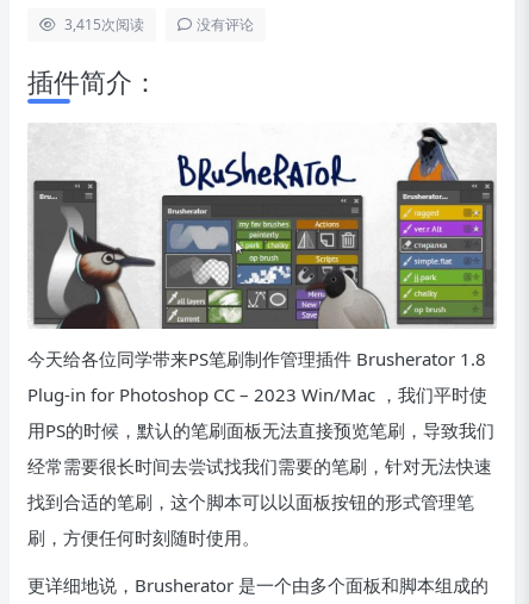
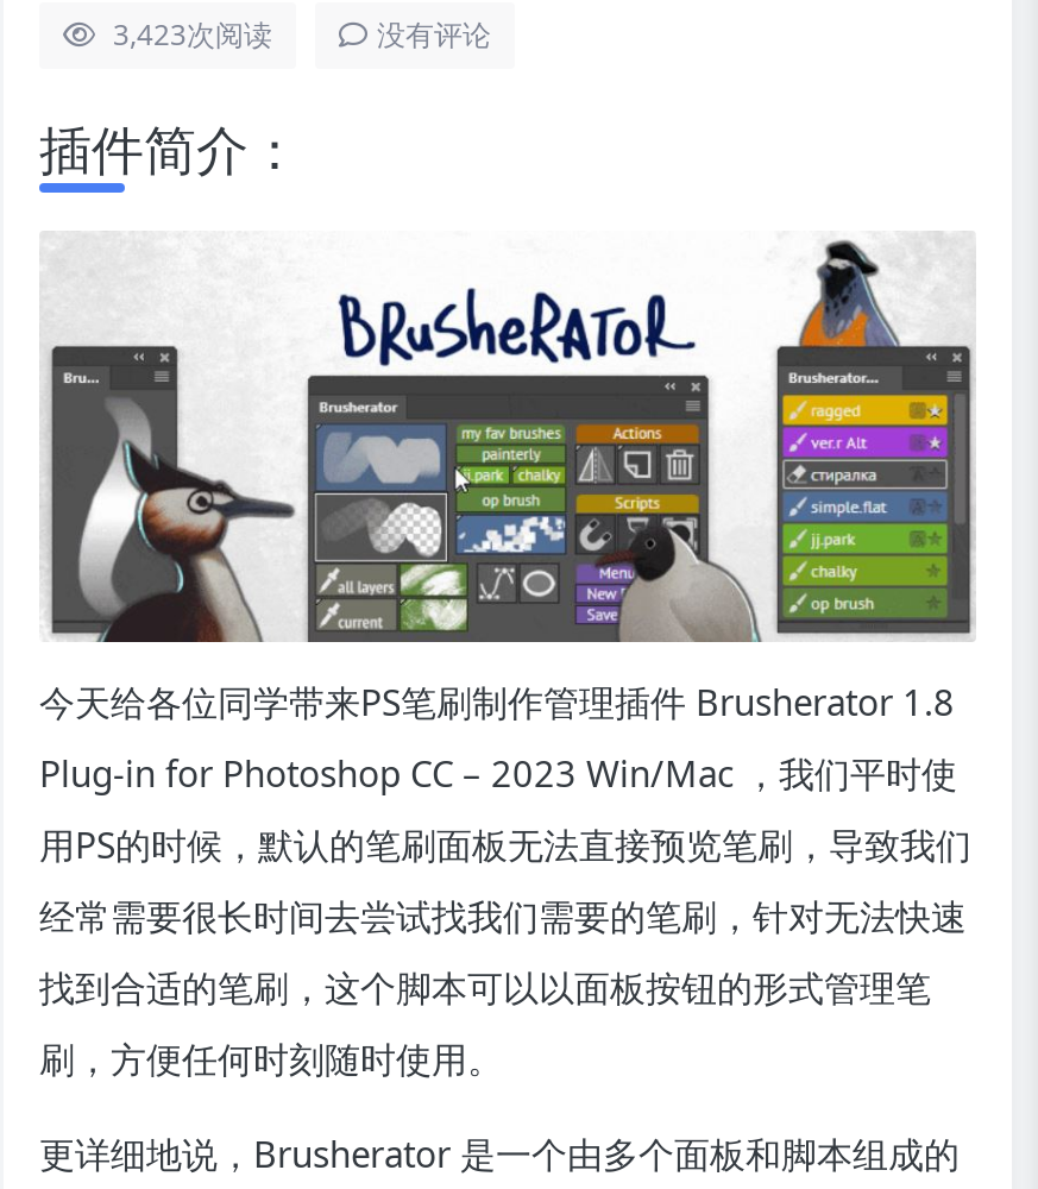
[64,14,144,34] 3,415次阅读 -> [113,13,272,54] 3,423次阅读

